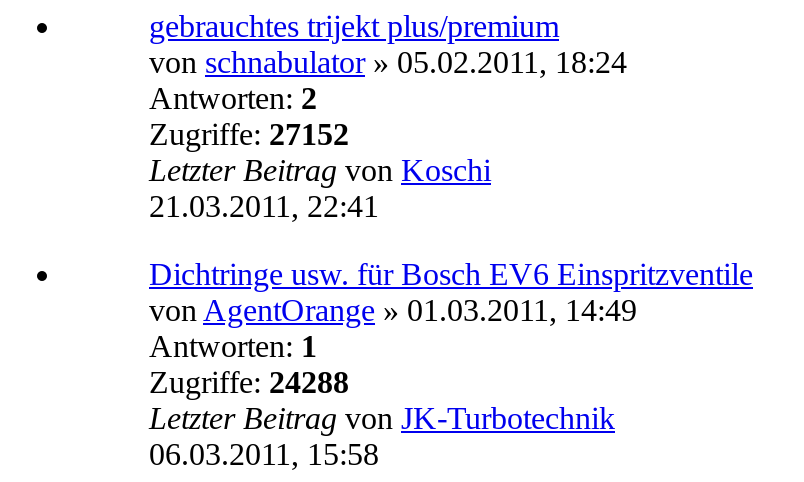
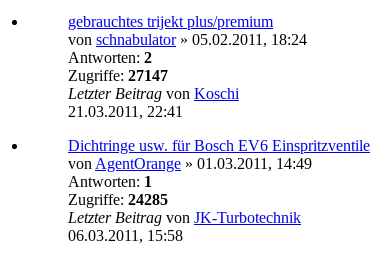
[149,118,349,152] Zugriffe: 27152 -> [68,67,168,84] Zugriffe: 27147
[149,366,349,400] Zugriffe: 24288 -> [68,191,168,208] Zugriffe: 24285

